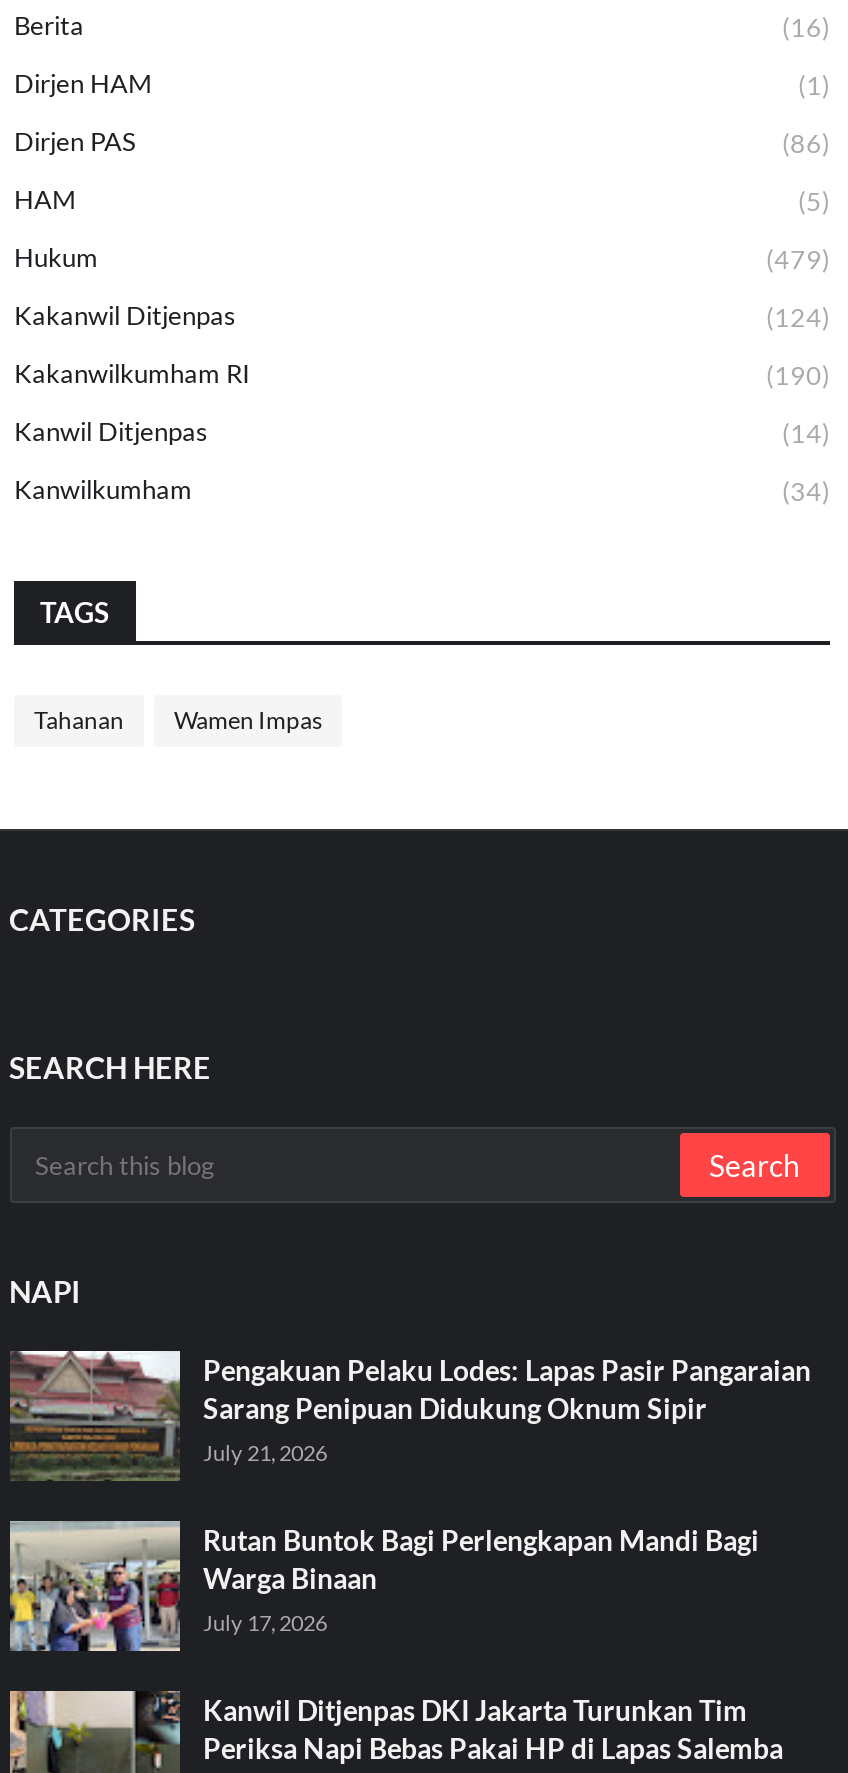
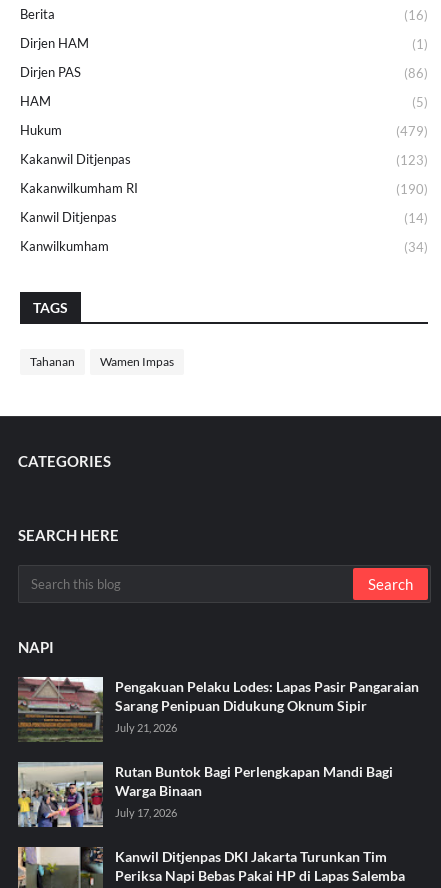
[766,301,830,333] (124) -> [396,152,428,168] (123)

